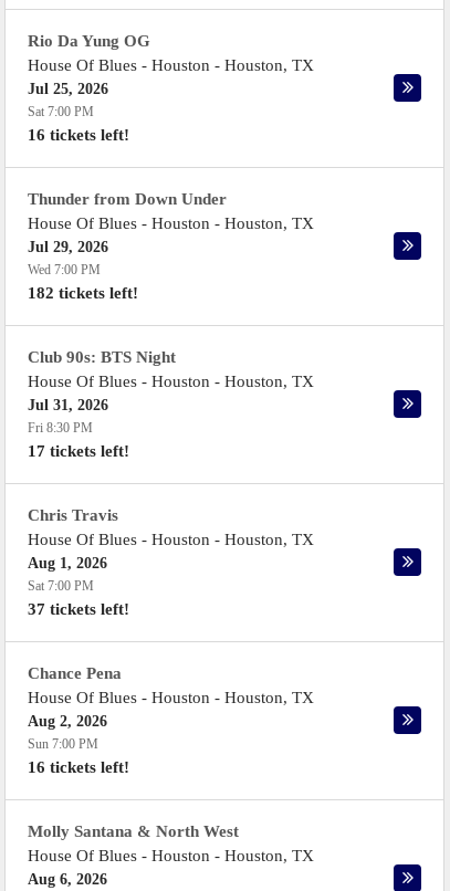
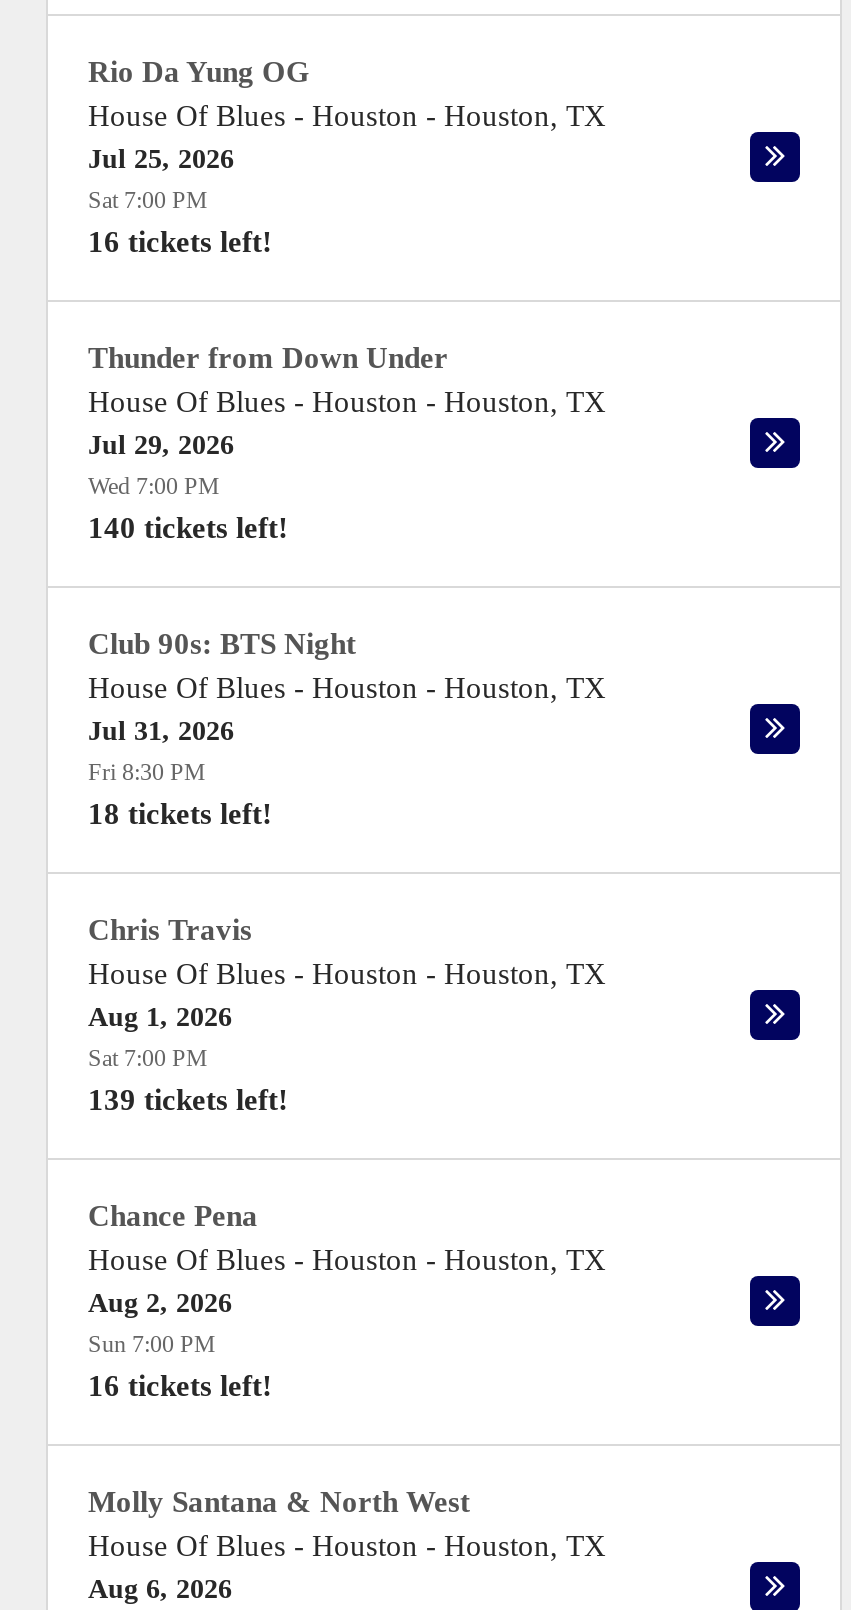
[28,284,138,302] 182 tickets left! -> [88,512,288,544] 140 tickets left!
[28,442,129,460] 17 tickets left! -> [88,798,272,830] 18 tickets left!
[28,600,129,618] 37 tickets left! -> [88,1084,288,1116] 139 tickets left!

